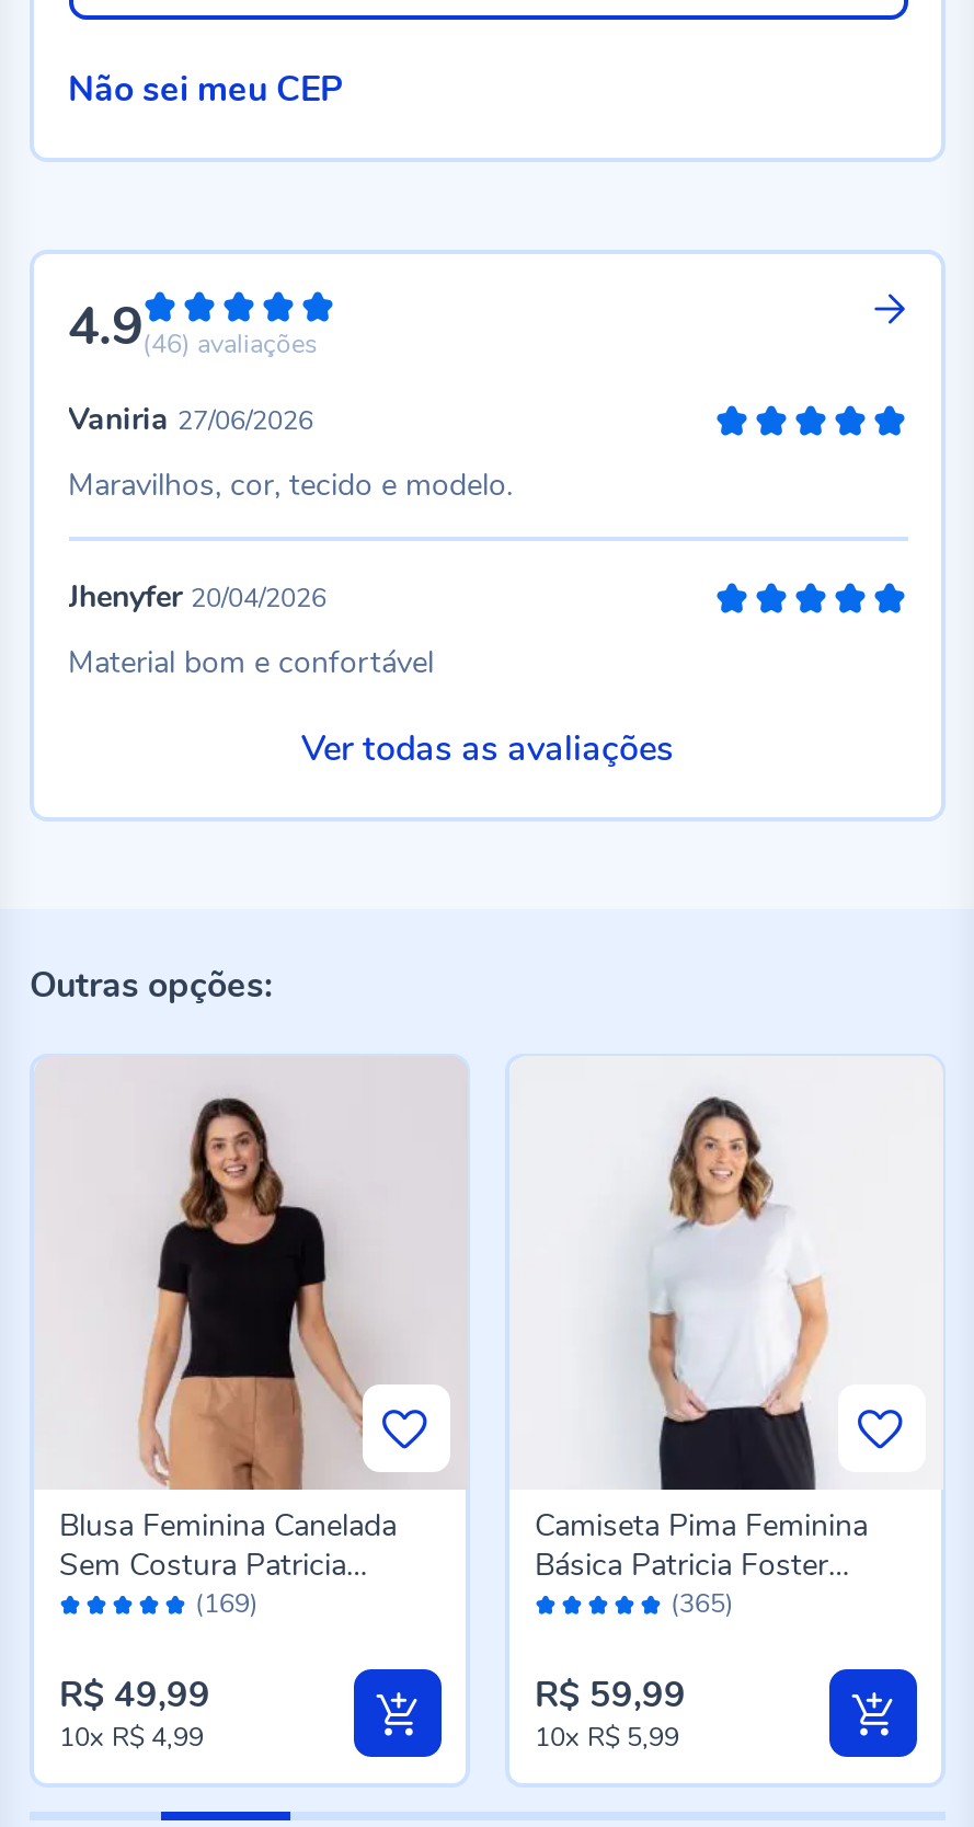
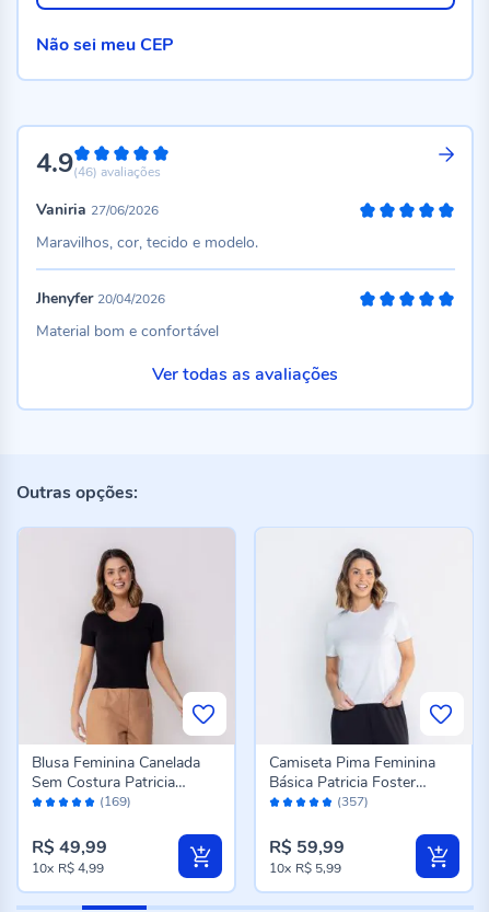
[671,1586,734,1621] (365) -> [336,793,368,810] (357)

